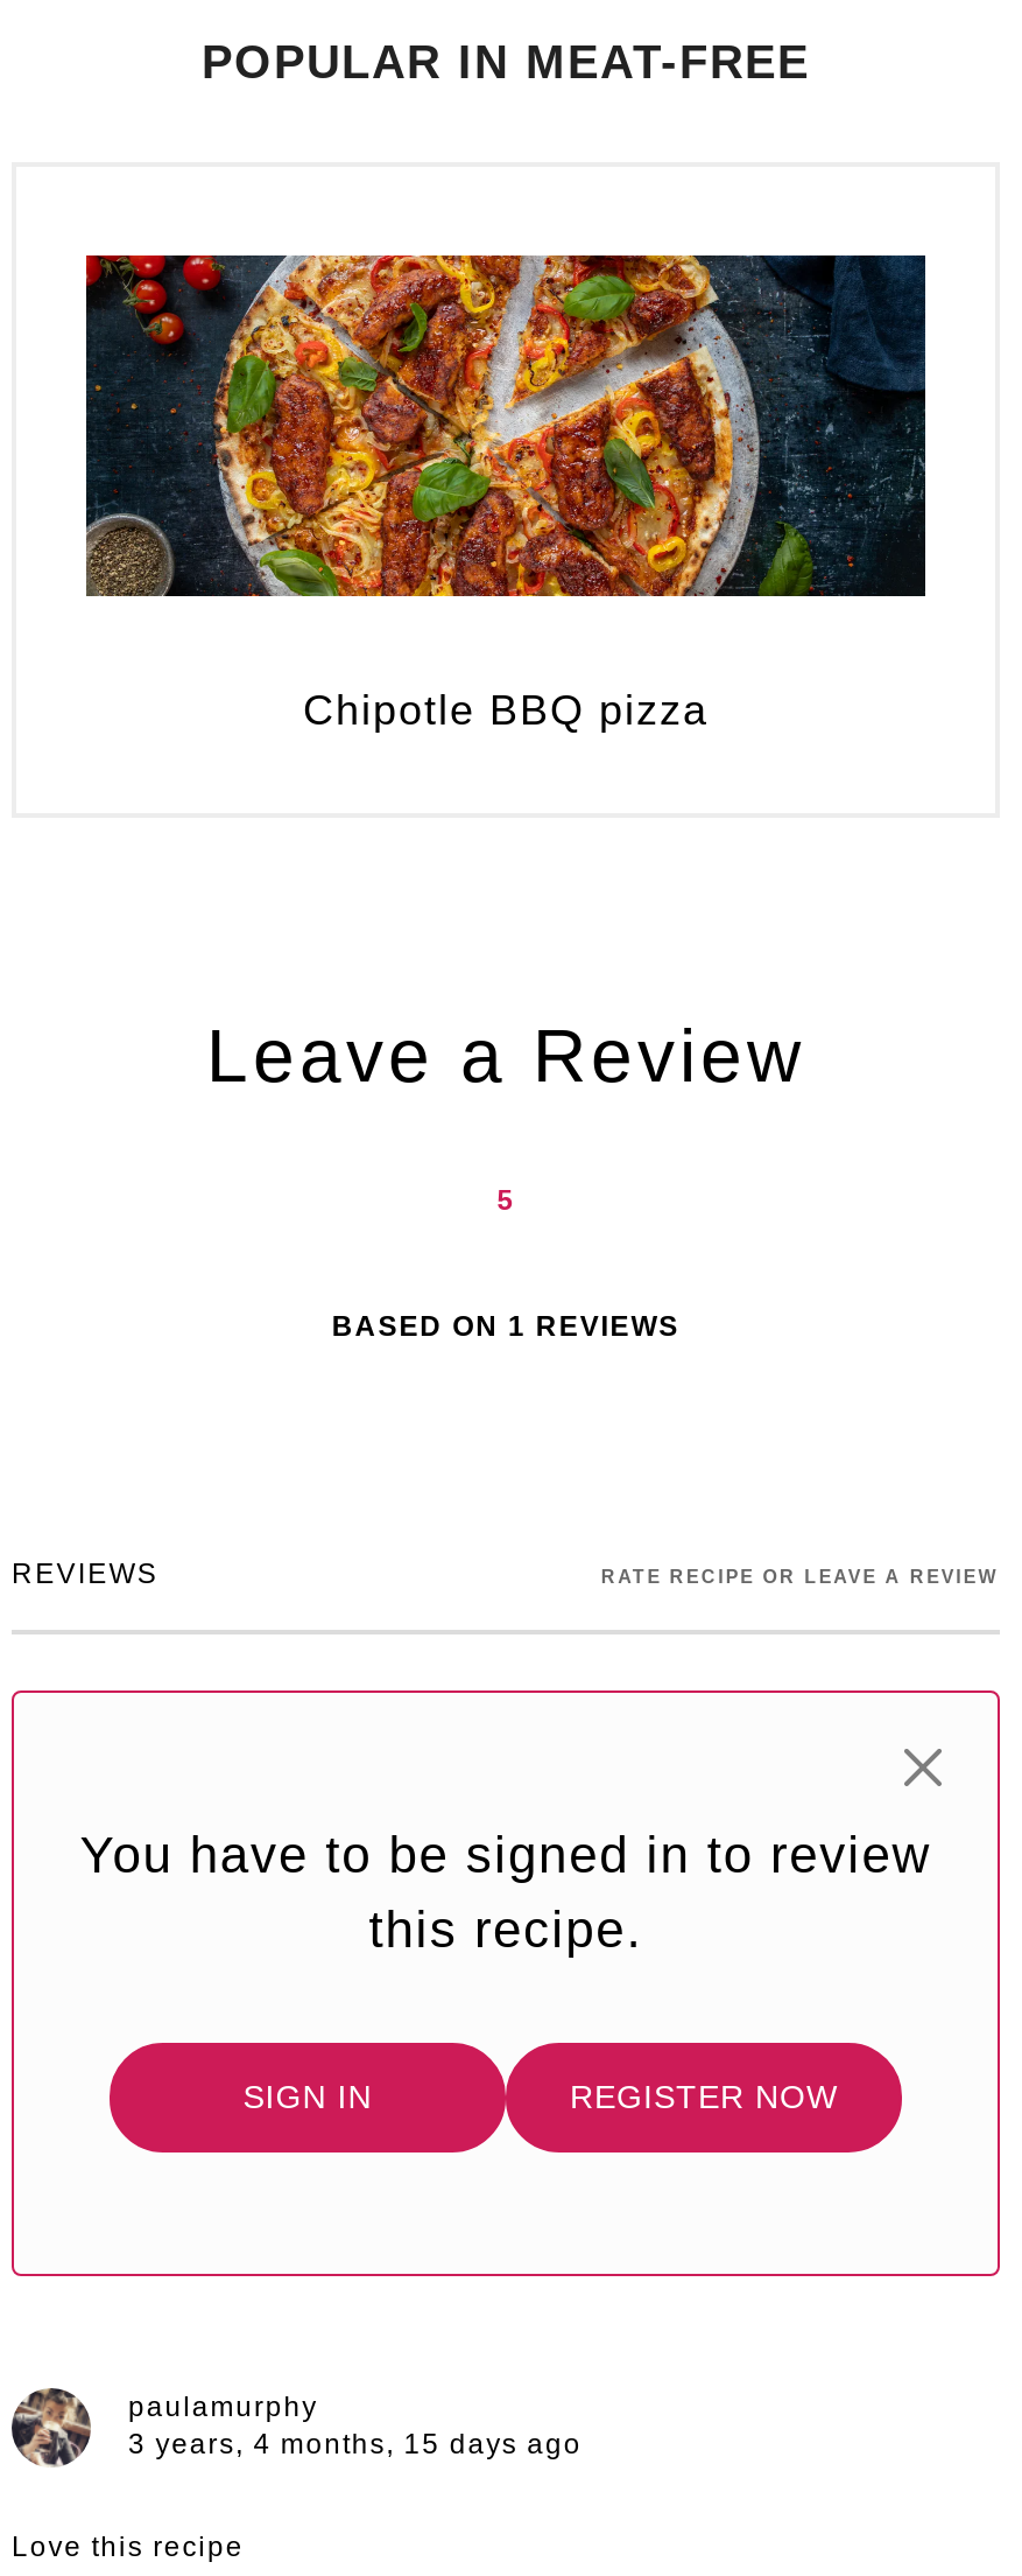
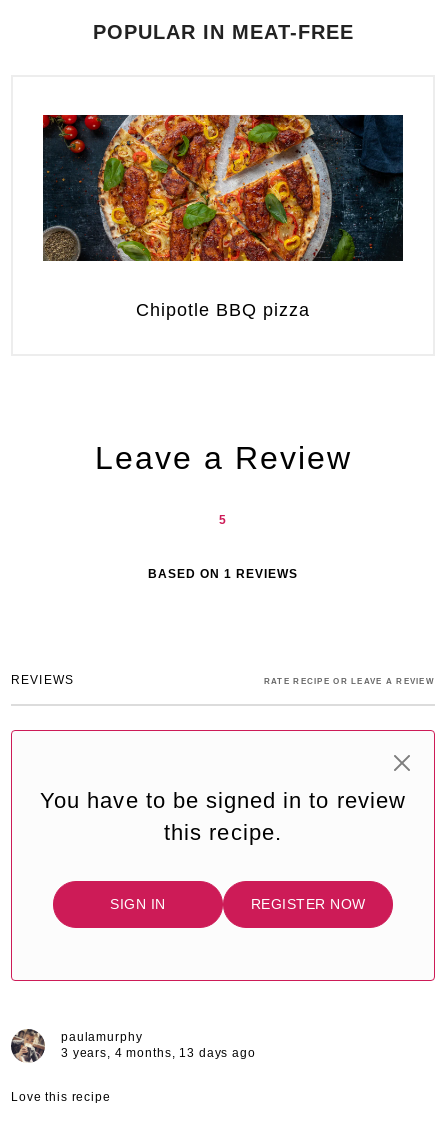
[128,2429,582,2461] 3 years, 4 months, 15 days ago -> [61,1046,256,1060] 3 years, 4 months, 13 days ago

